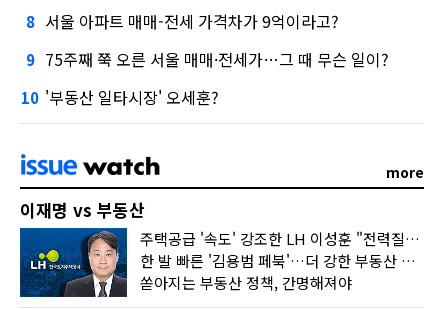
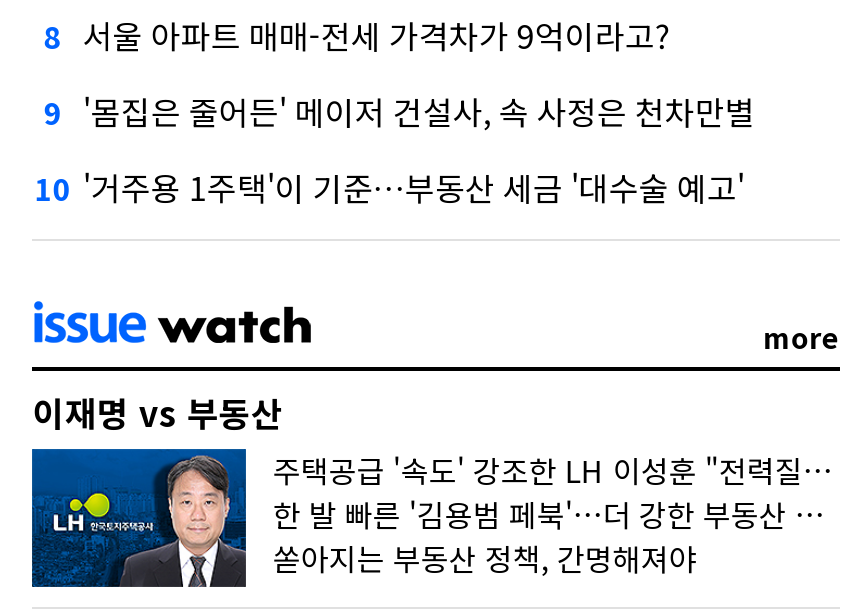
[26,47,389,71] 9 75주째 쭉 오른 서울 매매·전세가…그 때 무슨 일이? -> [44,88,755,136] 9 '몸집은 줄어든' 메이저 건설사, 속 사정은 천차만별
[21,85,219,109] 10 '부동산 일타시장' 오세훈? -> [35,164,745,212] 10 '거주용 1주택'이 기준…부동산 세금 '대수술 예고'

